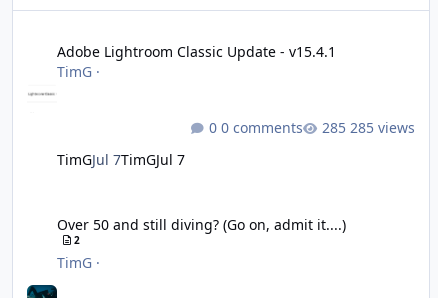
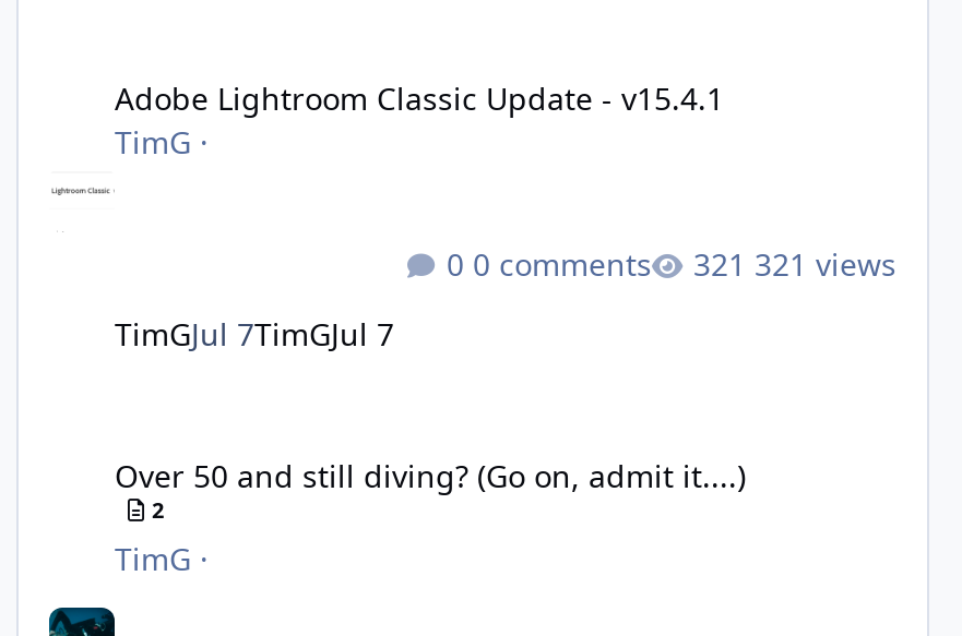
[350,118,415,137] 285 views -> [755,243,896,285] 321 views

